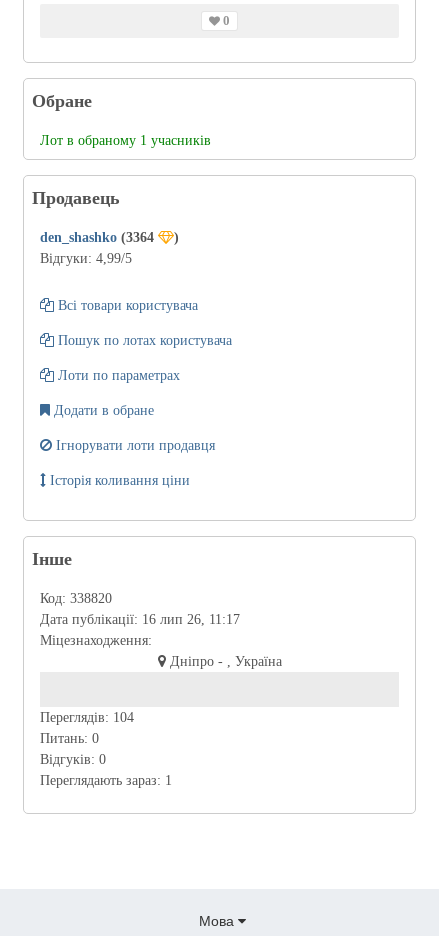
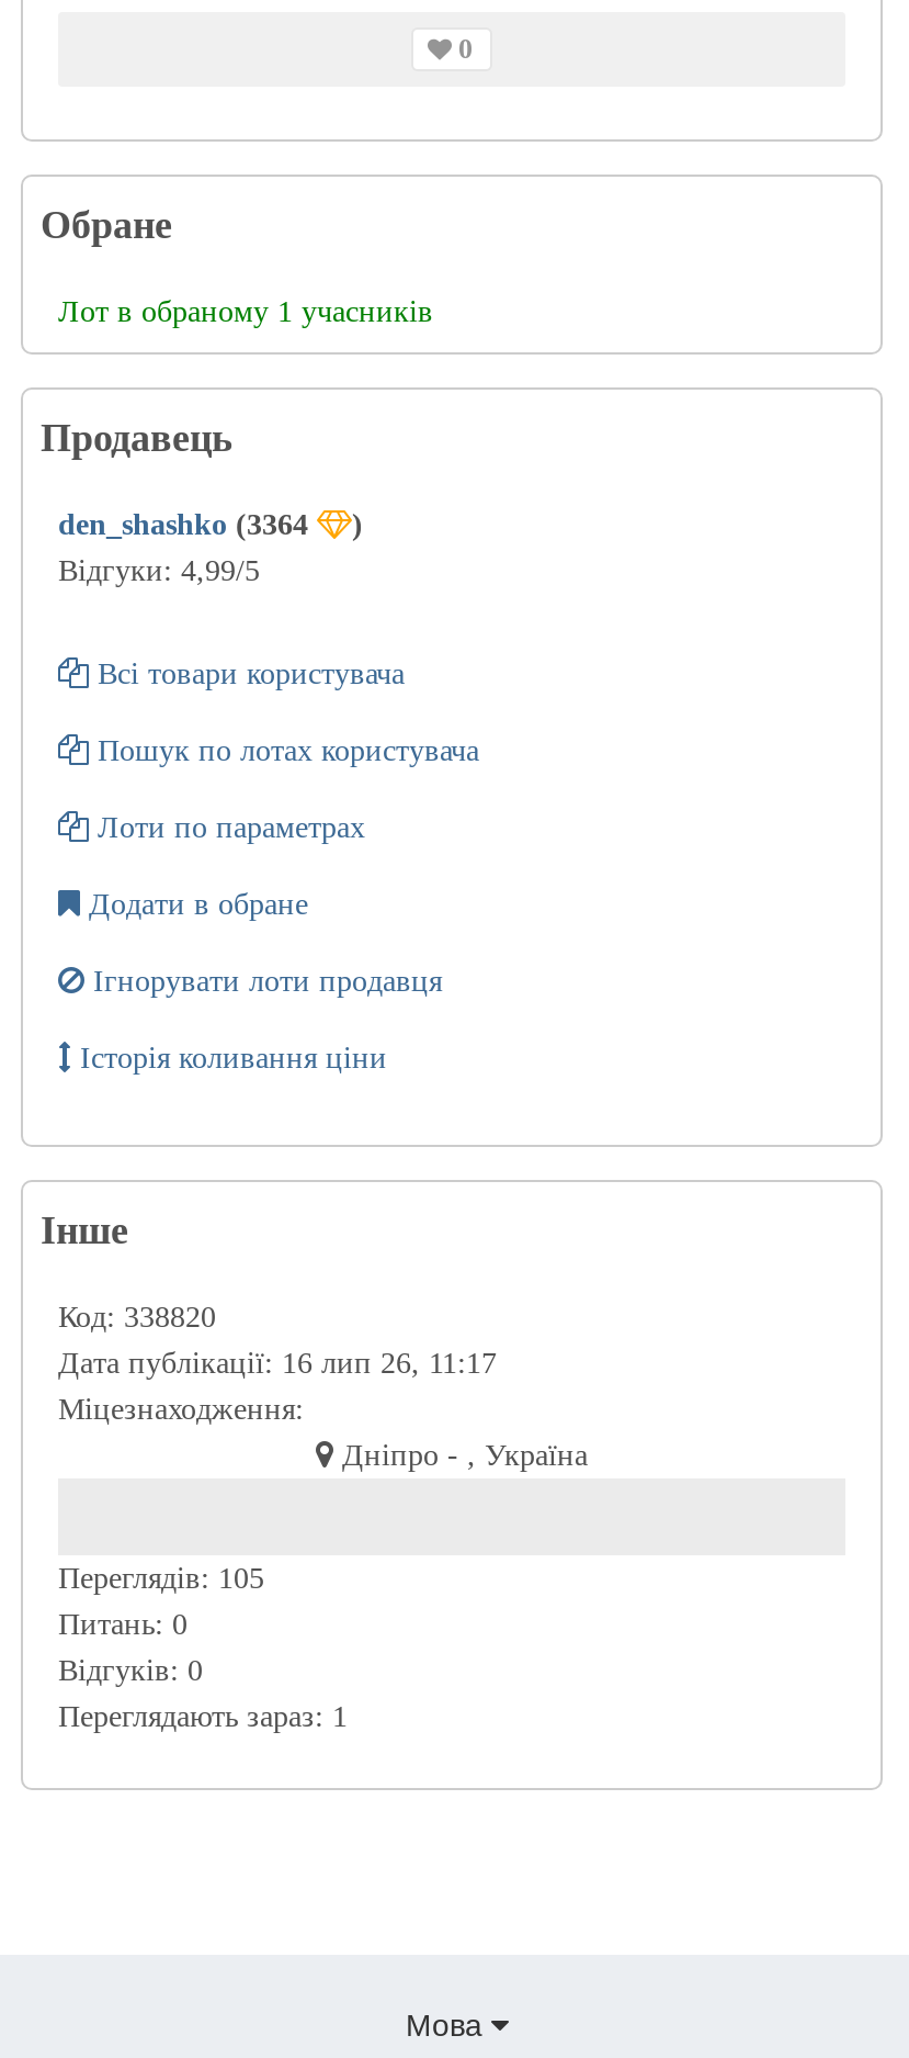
[40,710,134,725] Переглядів: 104 -> [58,1561,264,1594] Переглядів: 105

